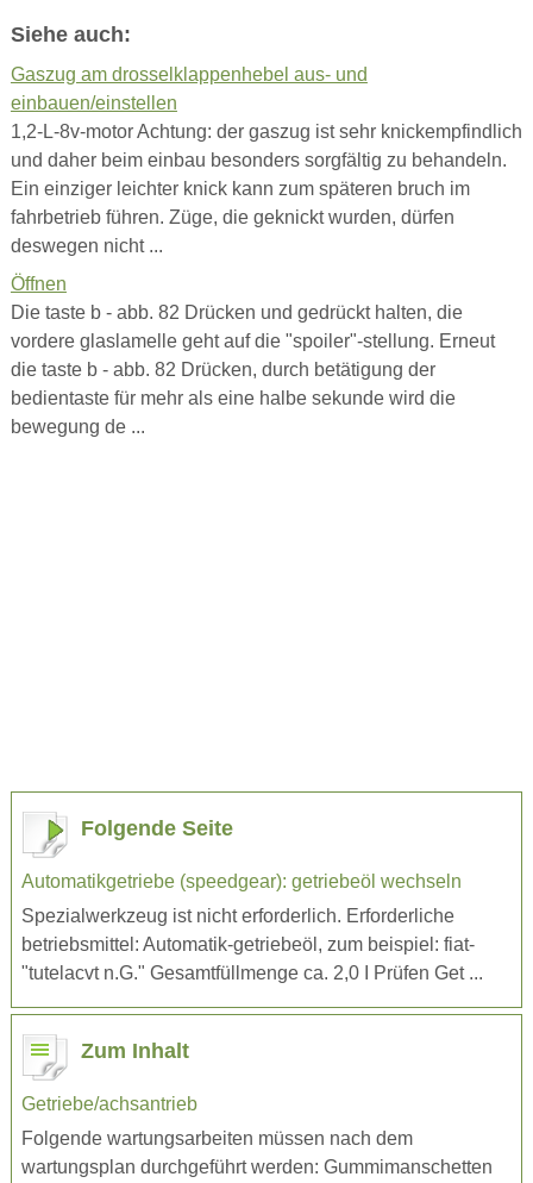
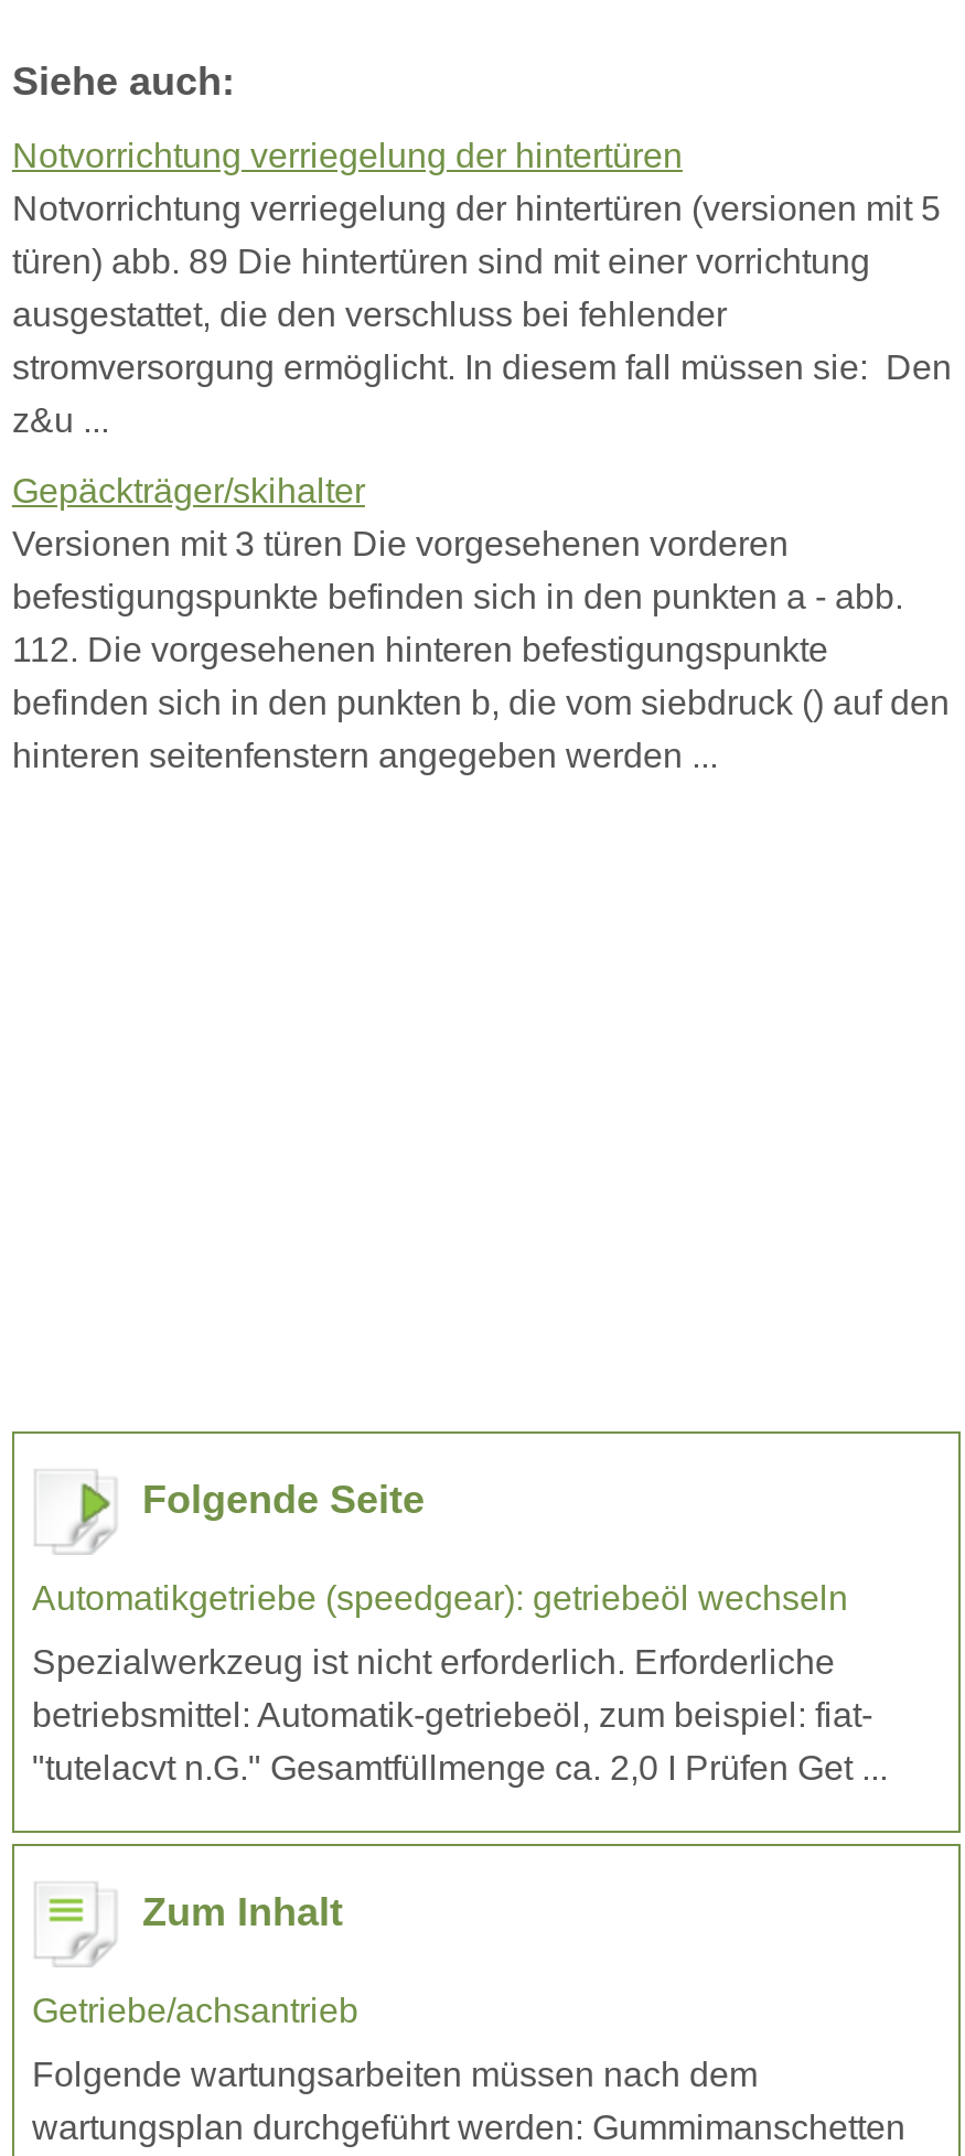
[11,64,522,256] Gaszug am drosselklappenhebel aus- und | einbauen/einstellen | 1,2-L-8v-motor Achtung: der gaszug ist sehr knickempfindlich | und daher beim einbau besonders sorgfältig zu behandeln. | Ein einziger leichter knick kann zum späteren bruch im | fahrbetrieb führen. Züge, die geknickt wurden, dürfen | deswegen nicht ... -> [12,137,952,439] Notvorrichtung verriegelung der hintertüren | Notvorrichtung verriegelung der hintertüren (versionen mit 5 | türen) abb. 89 Die hintertüren sind mit einer vorrichtung | ausgestattet, die den verschluss bei fehlender | stromversorgung ermöglicht. In diesem fall müssen sie: Den | z&u ...
[11,274,495,437] Öffnen | Die taste b - abb. 82 Drücken und gedrückt halten, die | vordere glaslamelle geht auf die "spoiler"-stellung. Erneut | die taste b - abb. 82 Drücken, durch betätigung der | bedientaste für mehr als eine halbe sekunde wird die | bewegung de ... -> [12,472,950,774] Gepäckträger/skihalter | Versionen mit 3 türen Die vorgesehenen vorderen | befestigungspunkte befinden sich in den punkten a - abb. | 112. Die vorgesehenen hinteren befestigungspunkte | befinden sich in den punkten b, die vom siebdruck () auf den | hinteren seitenfenstern angegeben werden ...

